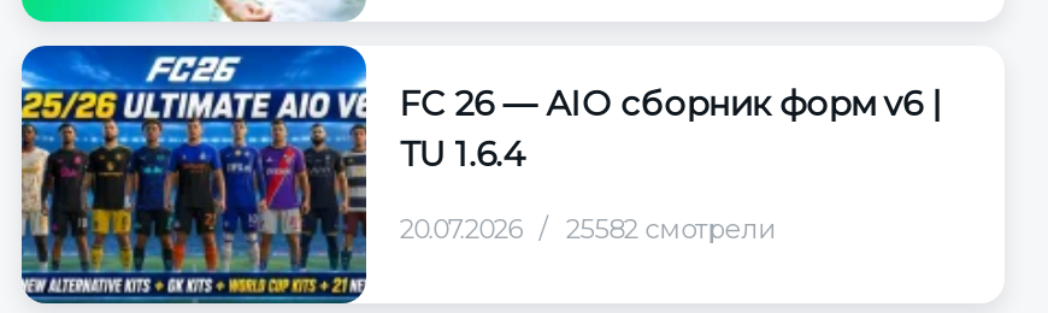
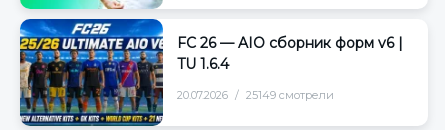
[399,213,778,247] 20.07.2026 25582 смотрели -> [177,88,334,102] 20.07.2026 25149 смотрели

